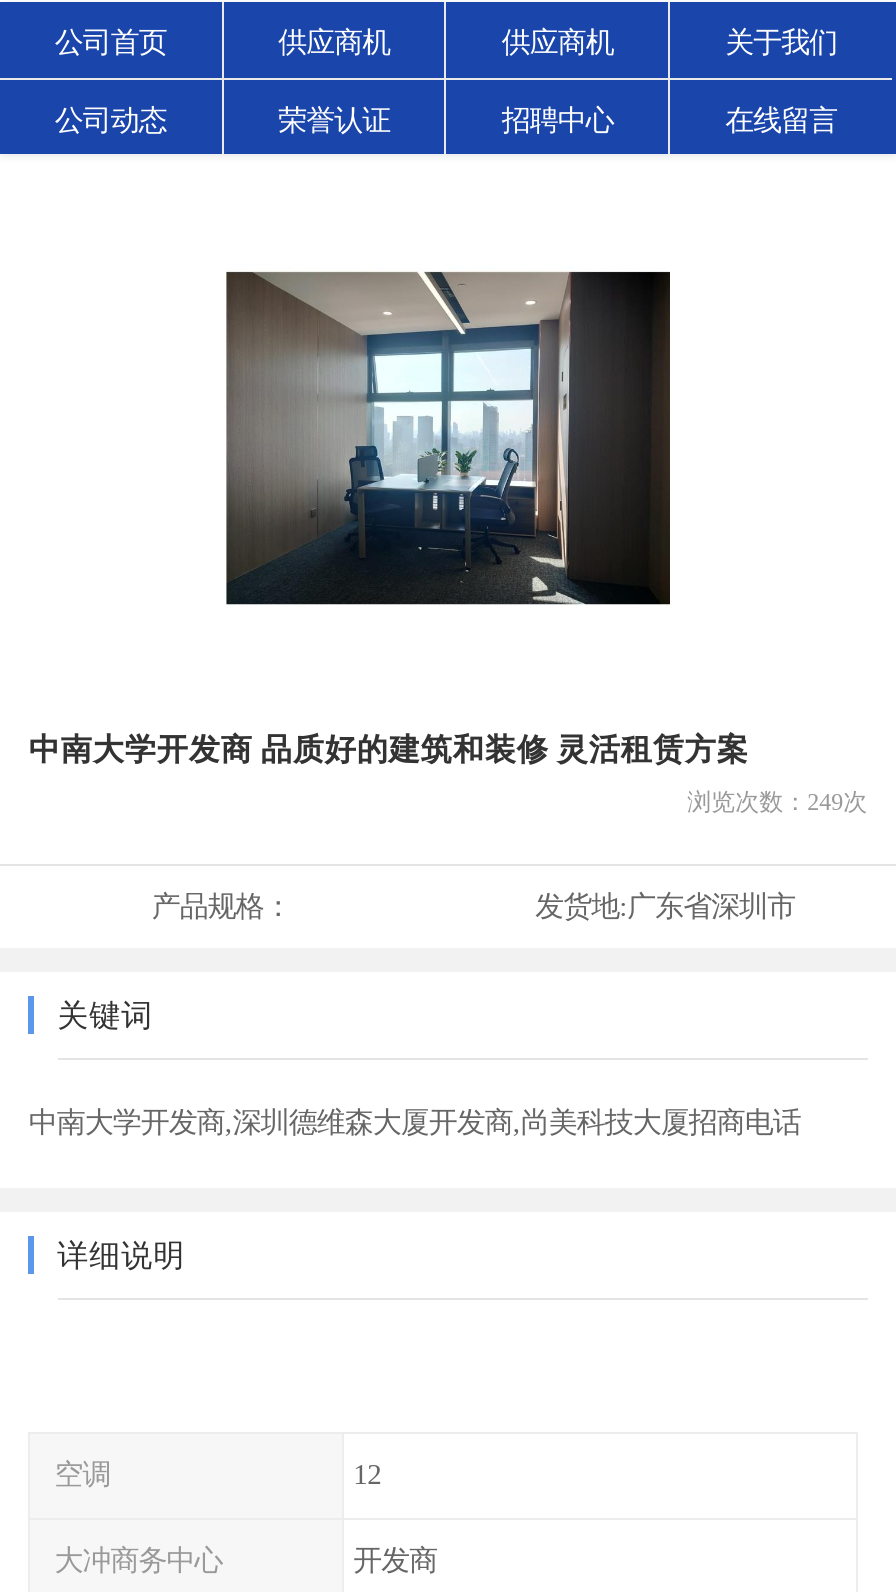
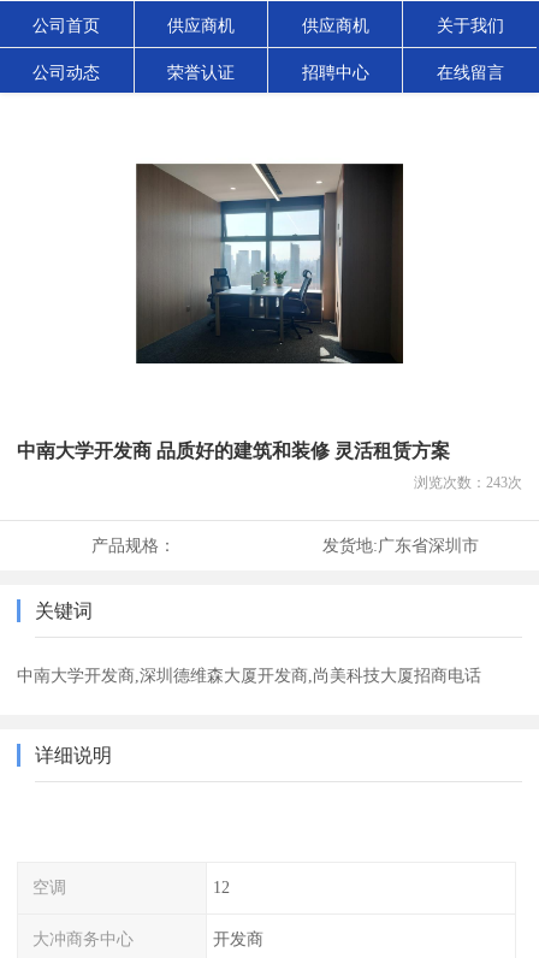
[687,788,867,816] 浏览次数：249次 -> [414,474,522,491] 浏览次数：243次

